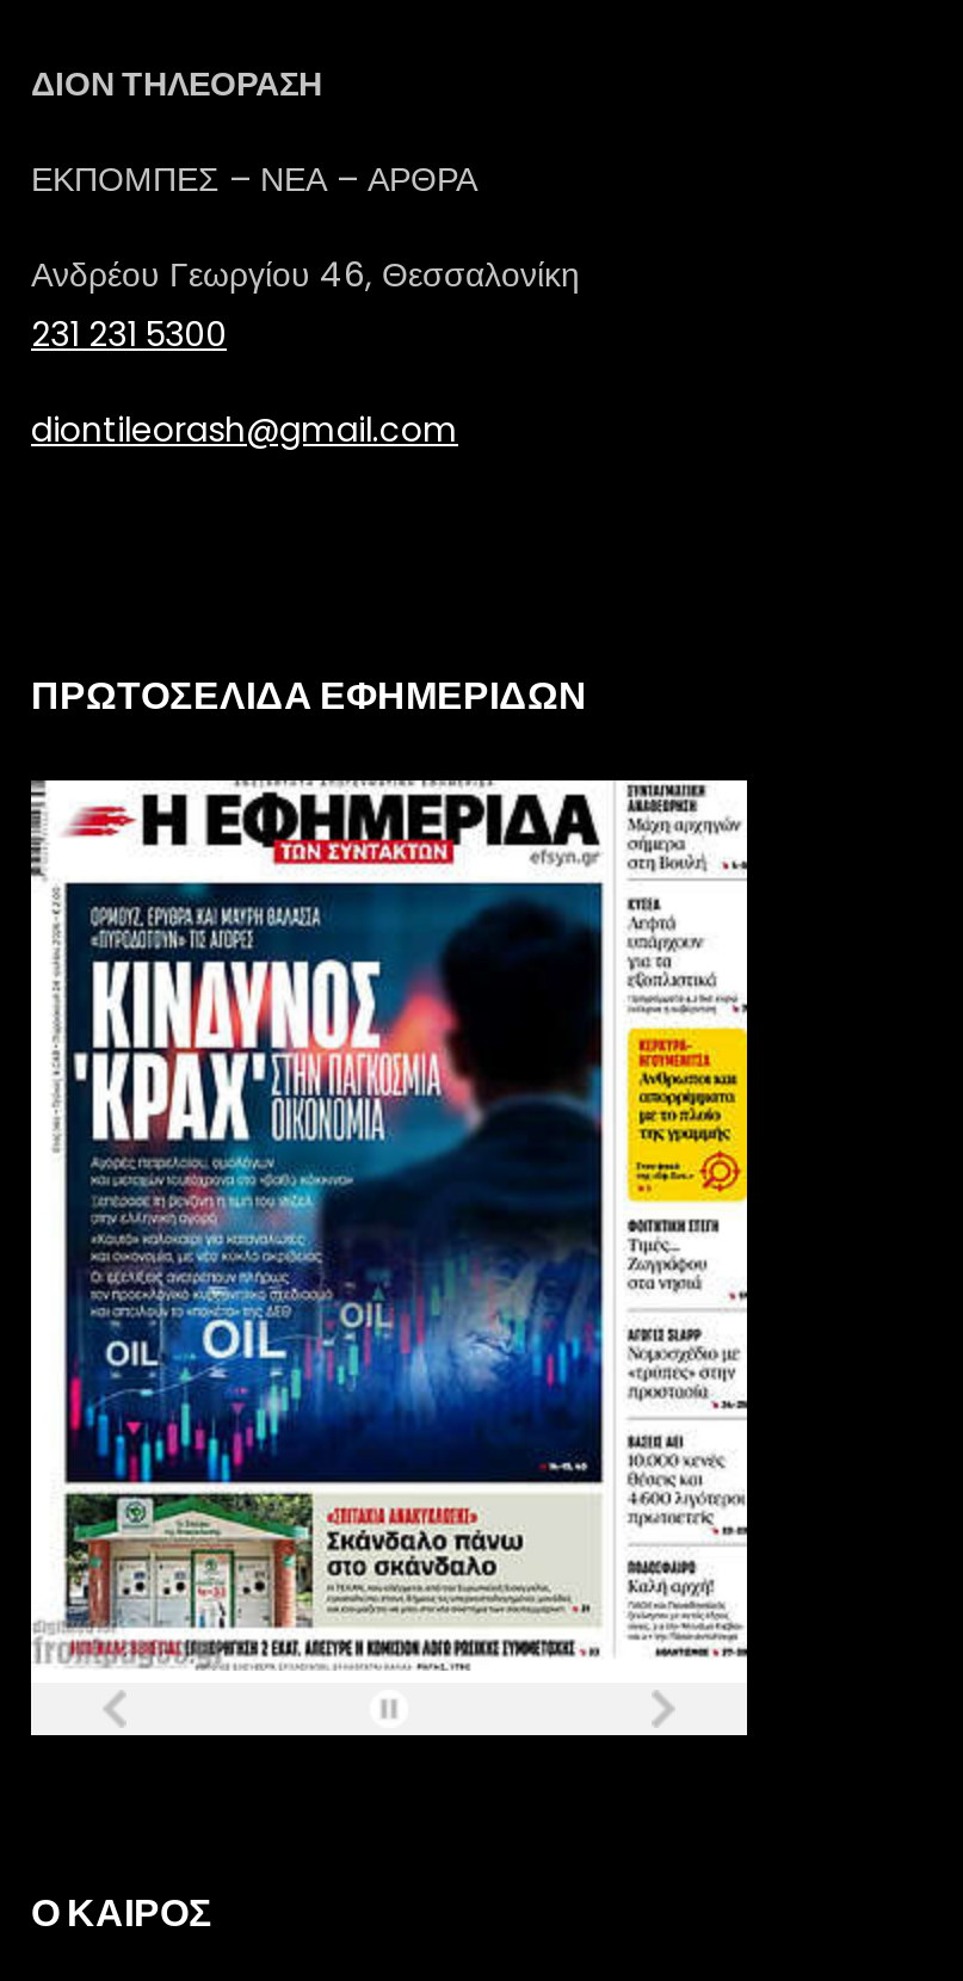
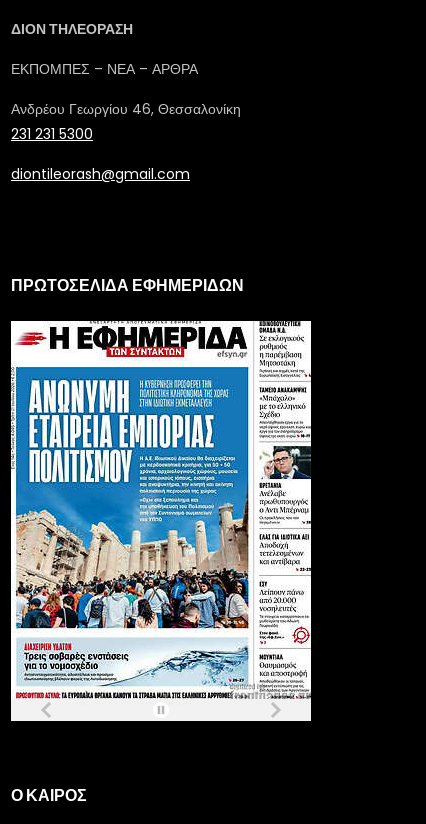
[29,778,749,1683] [image] -> [11,321,312,700] [image]

